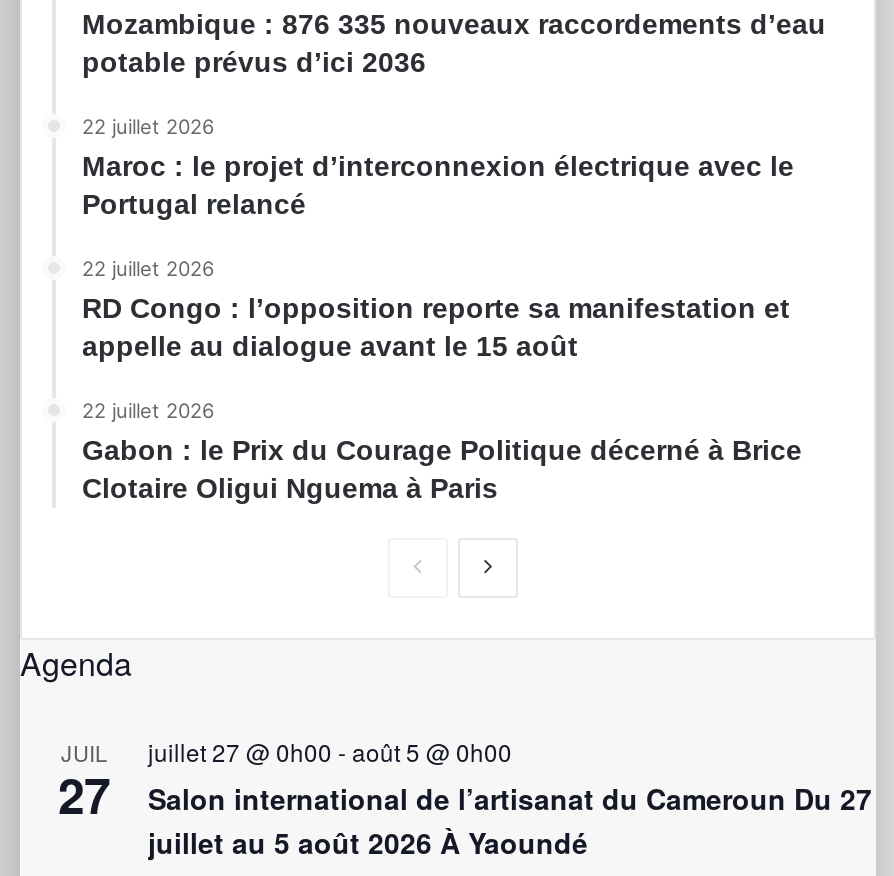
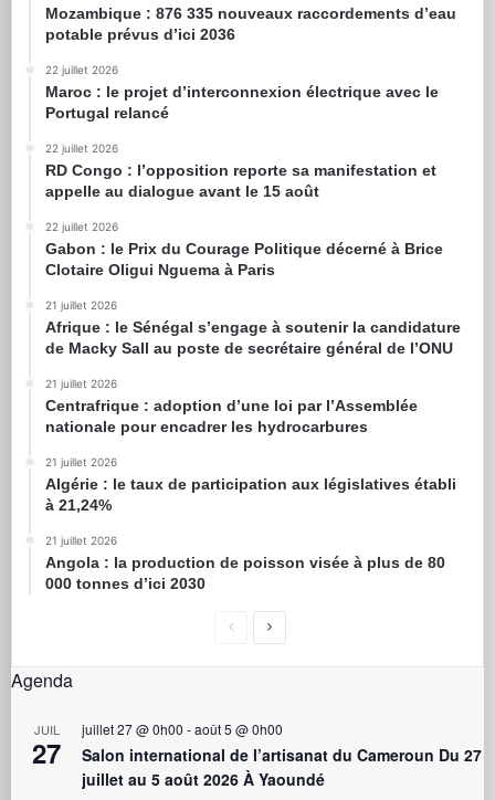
none -> [45,298,461,592] 21 juillet 2026 | Afrique : le Sénégal s’engage à soutenir la candidature | de Macky Sall au poste de secrétaire général de l’ONU | 21 juillet 2026 | Centrafrique : adoption d’une loi par l’Assemblée | nationale pour encadrer les hydrocarbures | 21 juillet 2026 | Algérie : le taux de participation aux législatives établi | à 21,24% | 21 juillet 2026 | Angola : la production de poisson visée à plus de 80 | 000 tonnes d’ici 2030

